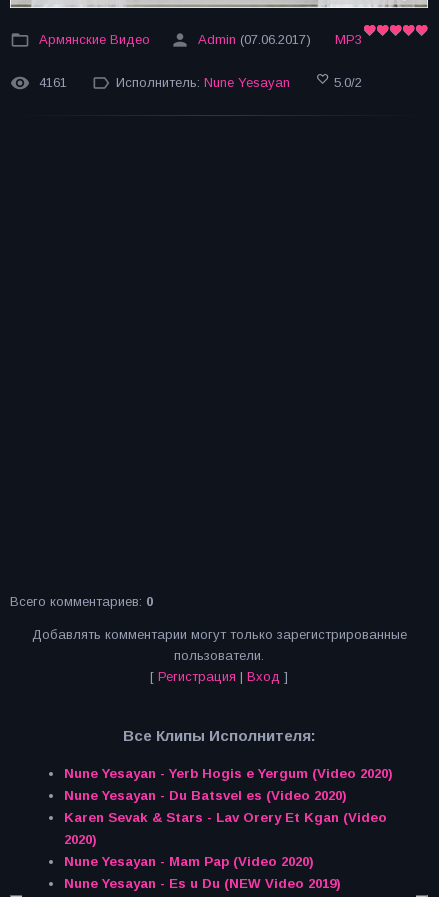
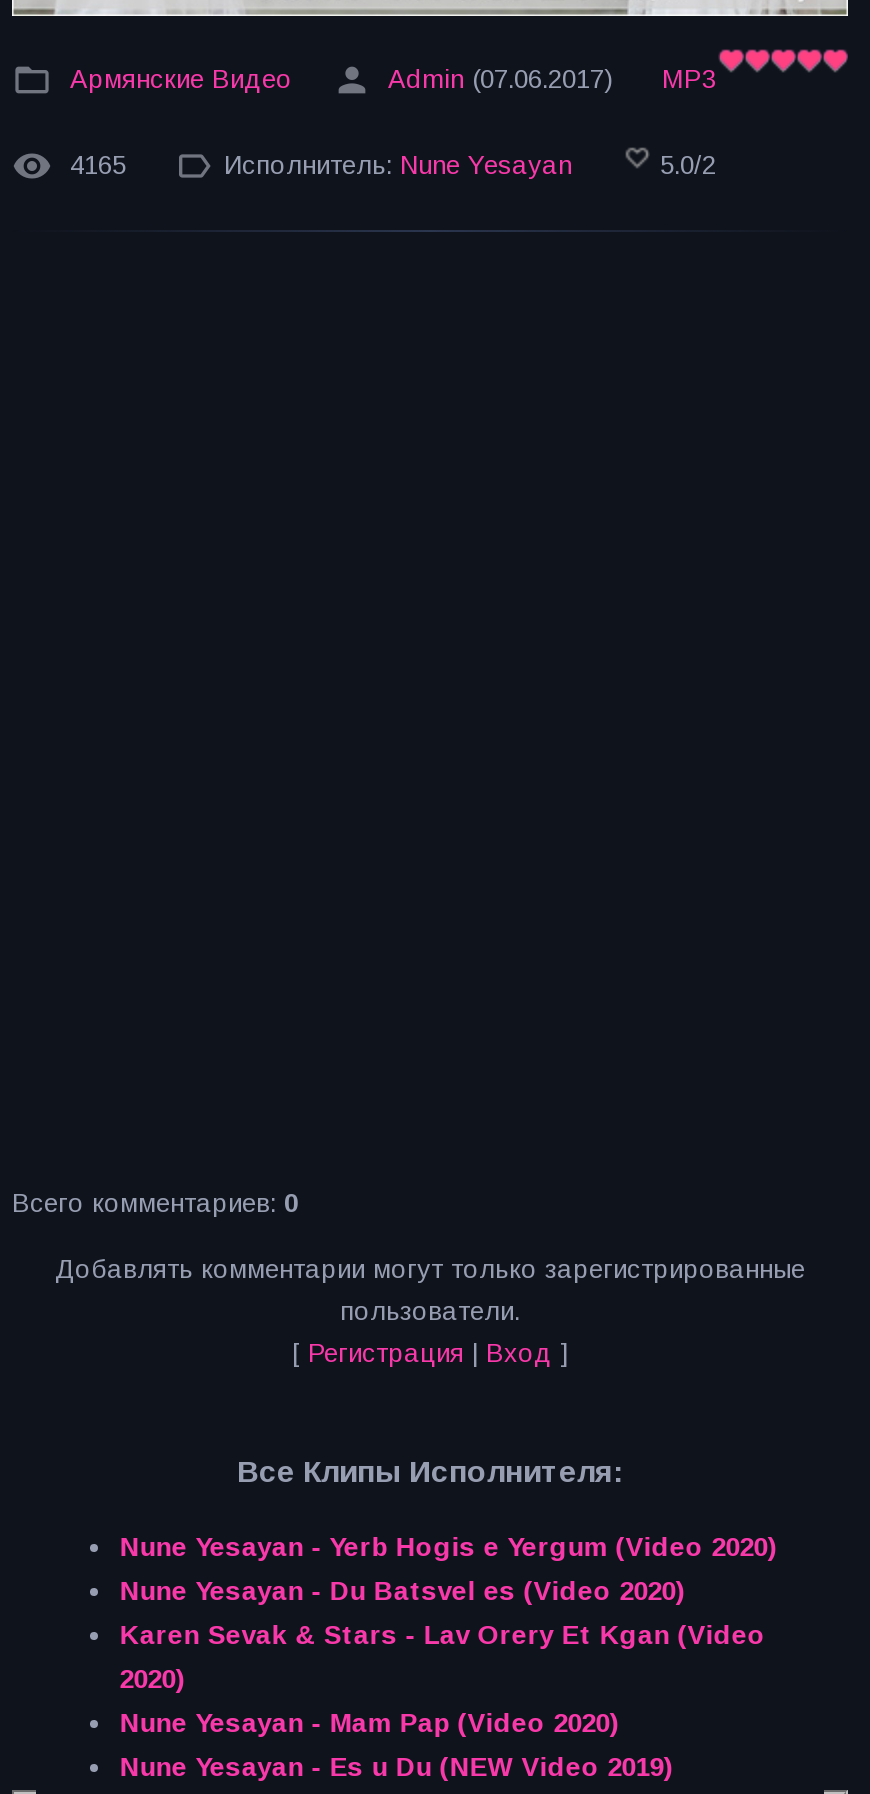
[39,75,67,90] 4161 -> [70,150,126,180] 4165

